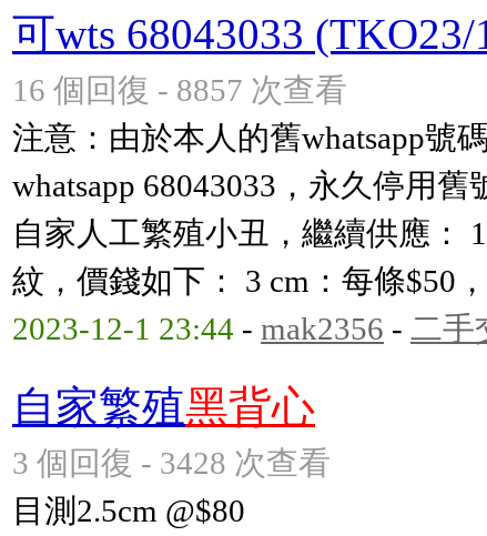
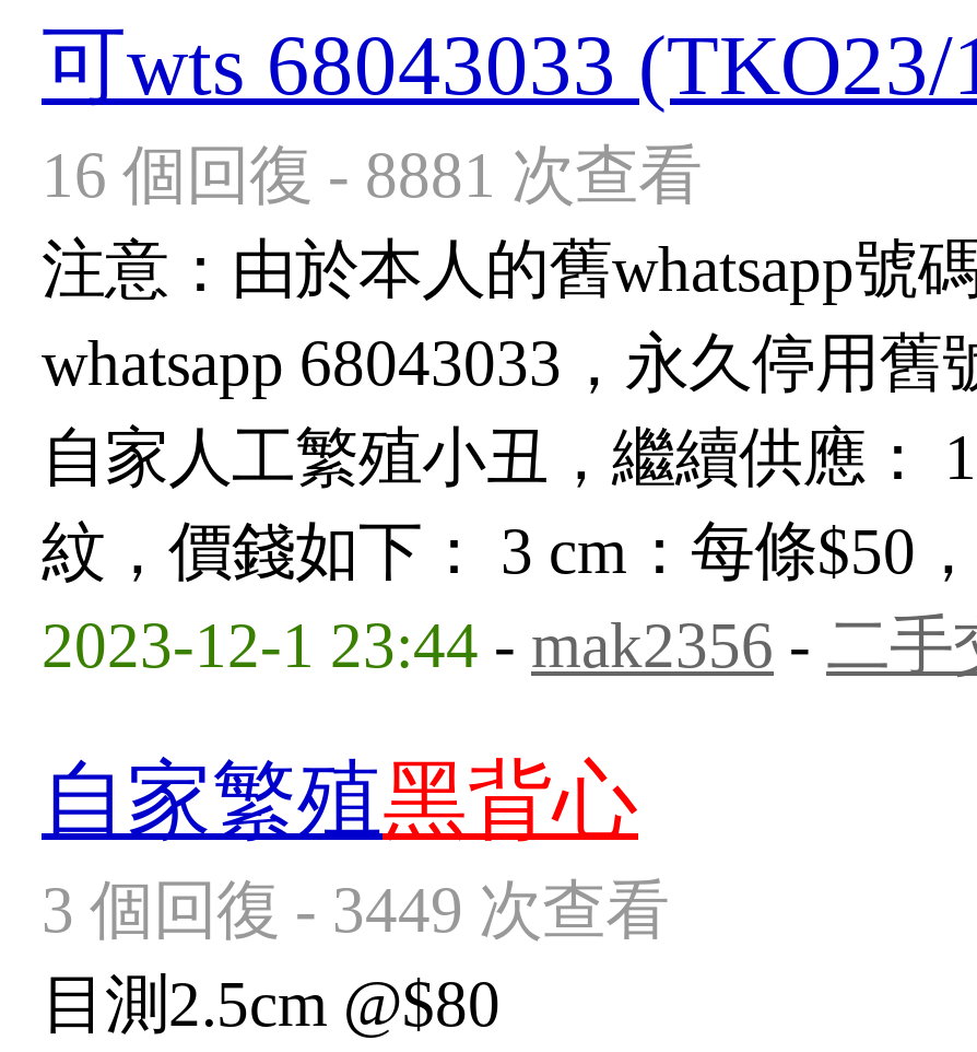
[12,72,347,108] 16 個回復 - 8857 次查看 -> [42,140,702,210] 16 個回復 - 8881 次查看
[12,445,331,481] 3 個回復 - 3428 次查看 -> [42,875,669,945] 3 個回復 - 3449 次查看

